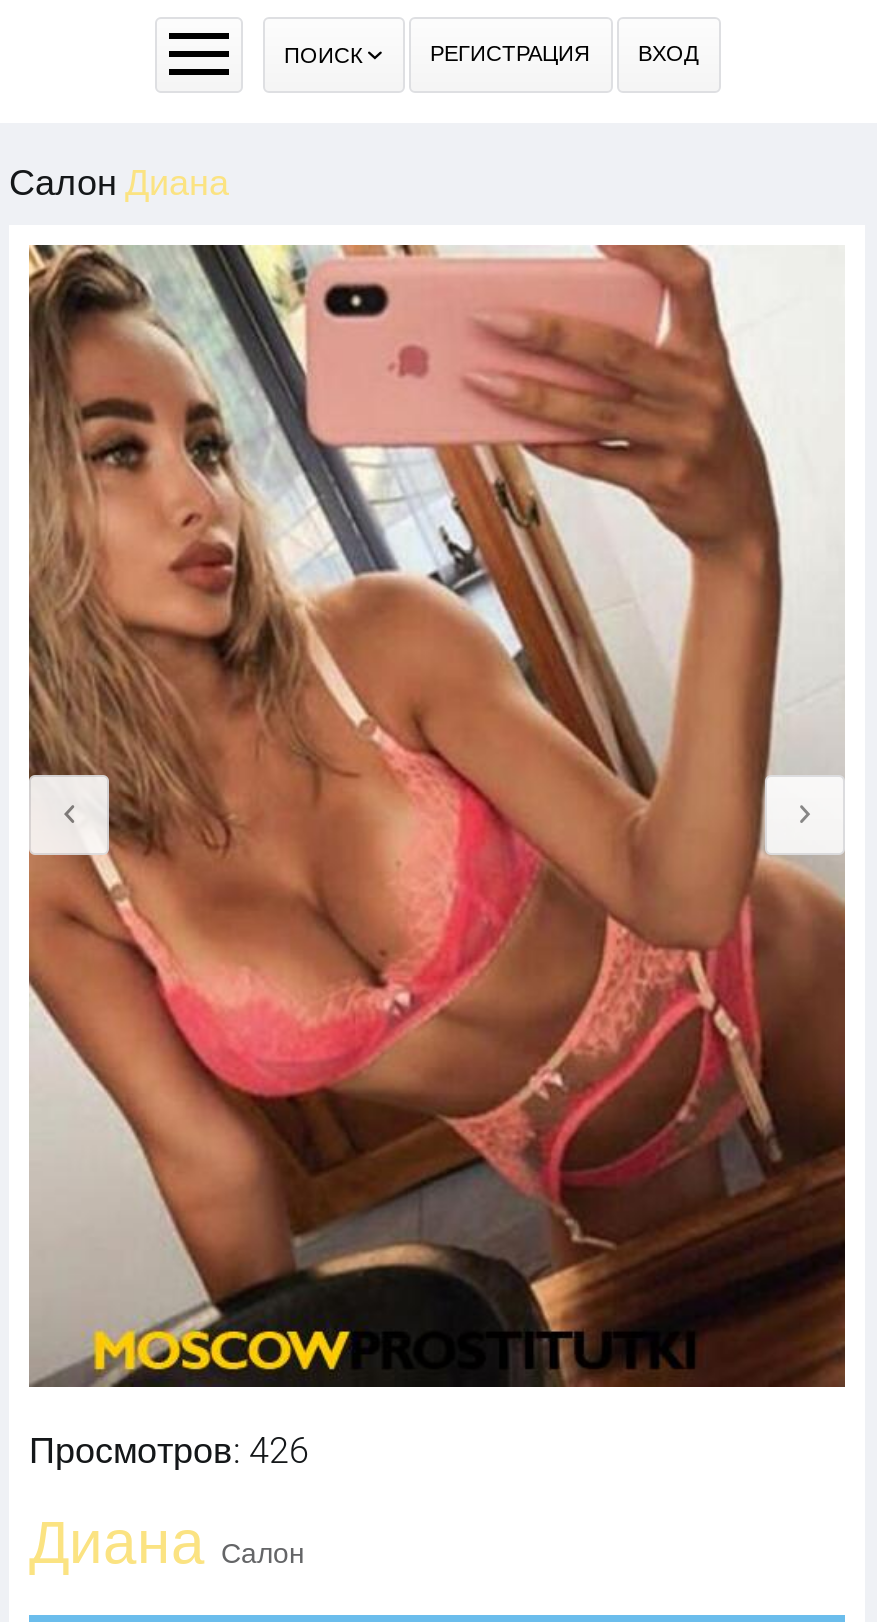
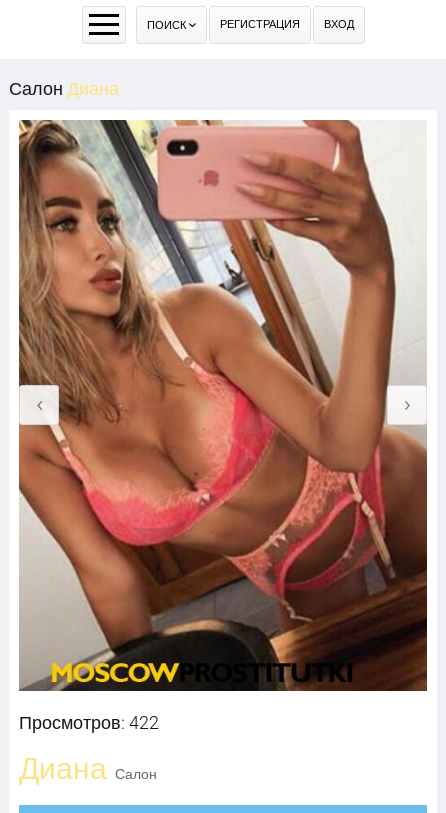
[29,1429,309,1471] Просмотров: 426 -> [19,712,159,733] Просмотров: 422

